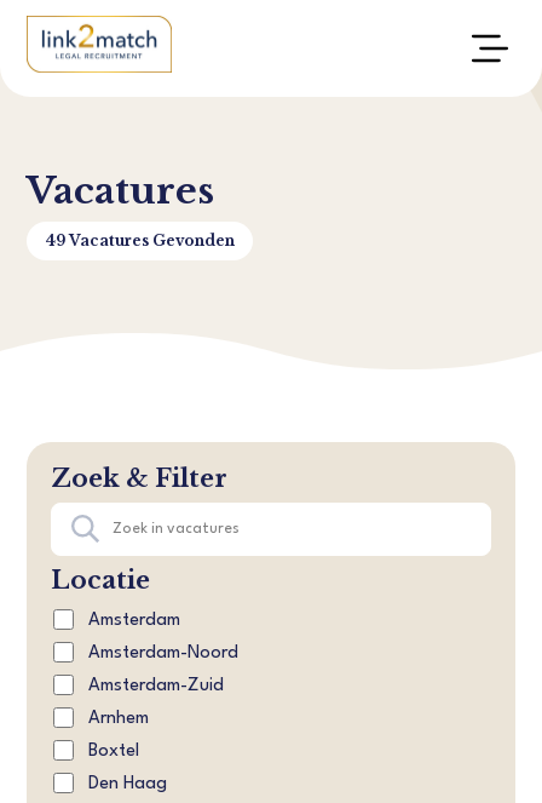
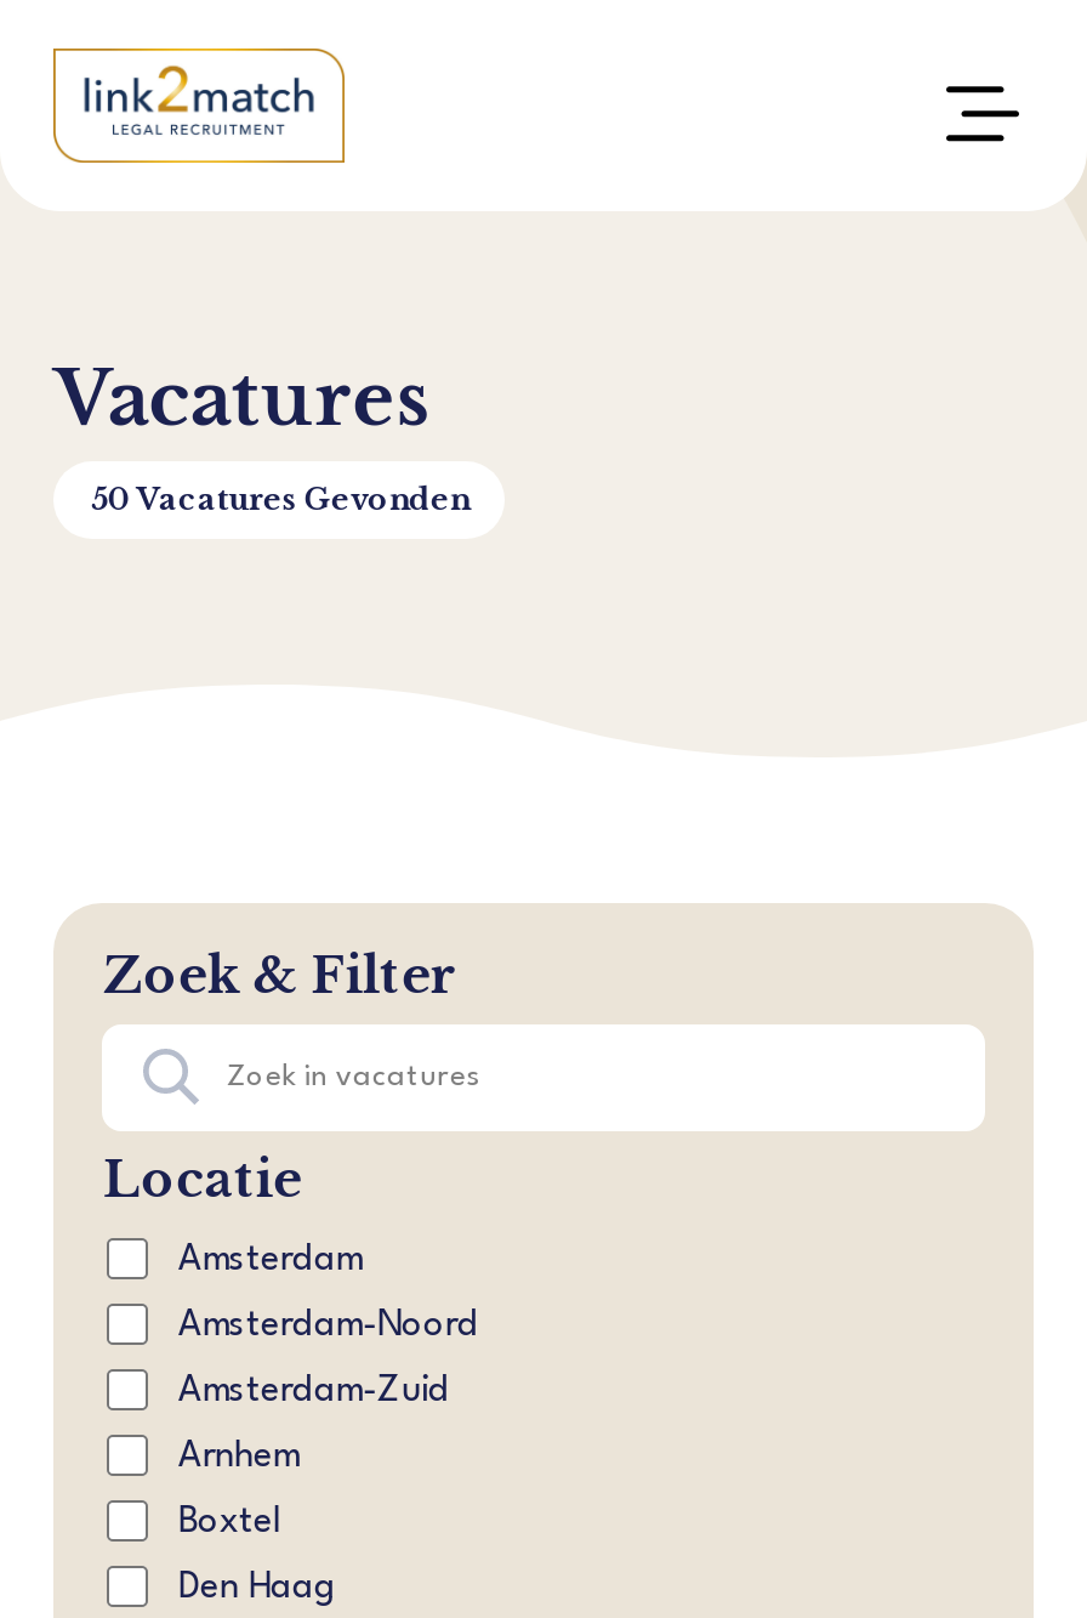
[45,231,235,249] 49 Vacatures Gevonden -> [91,481,469,517] 50 Vacatures Gevonden

